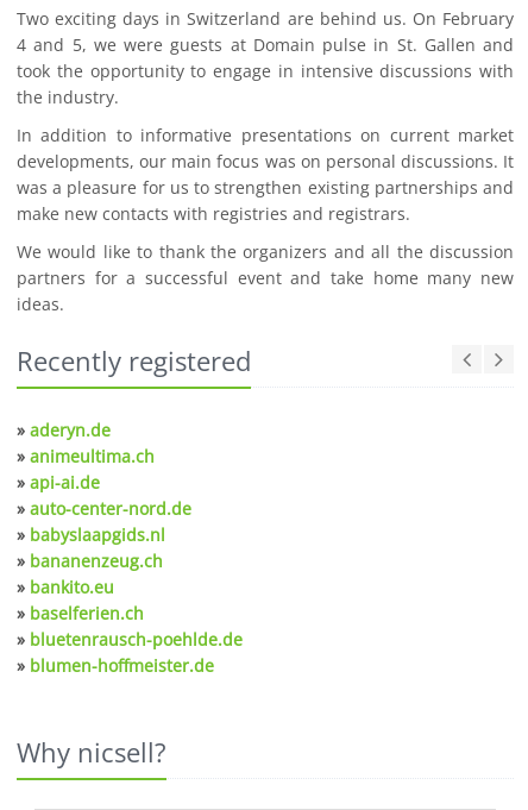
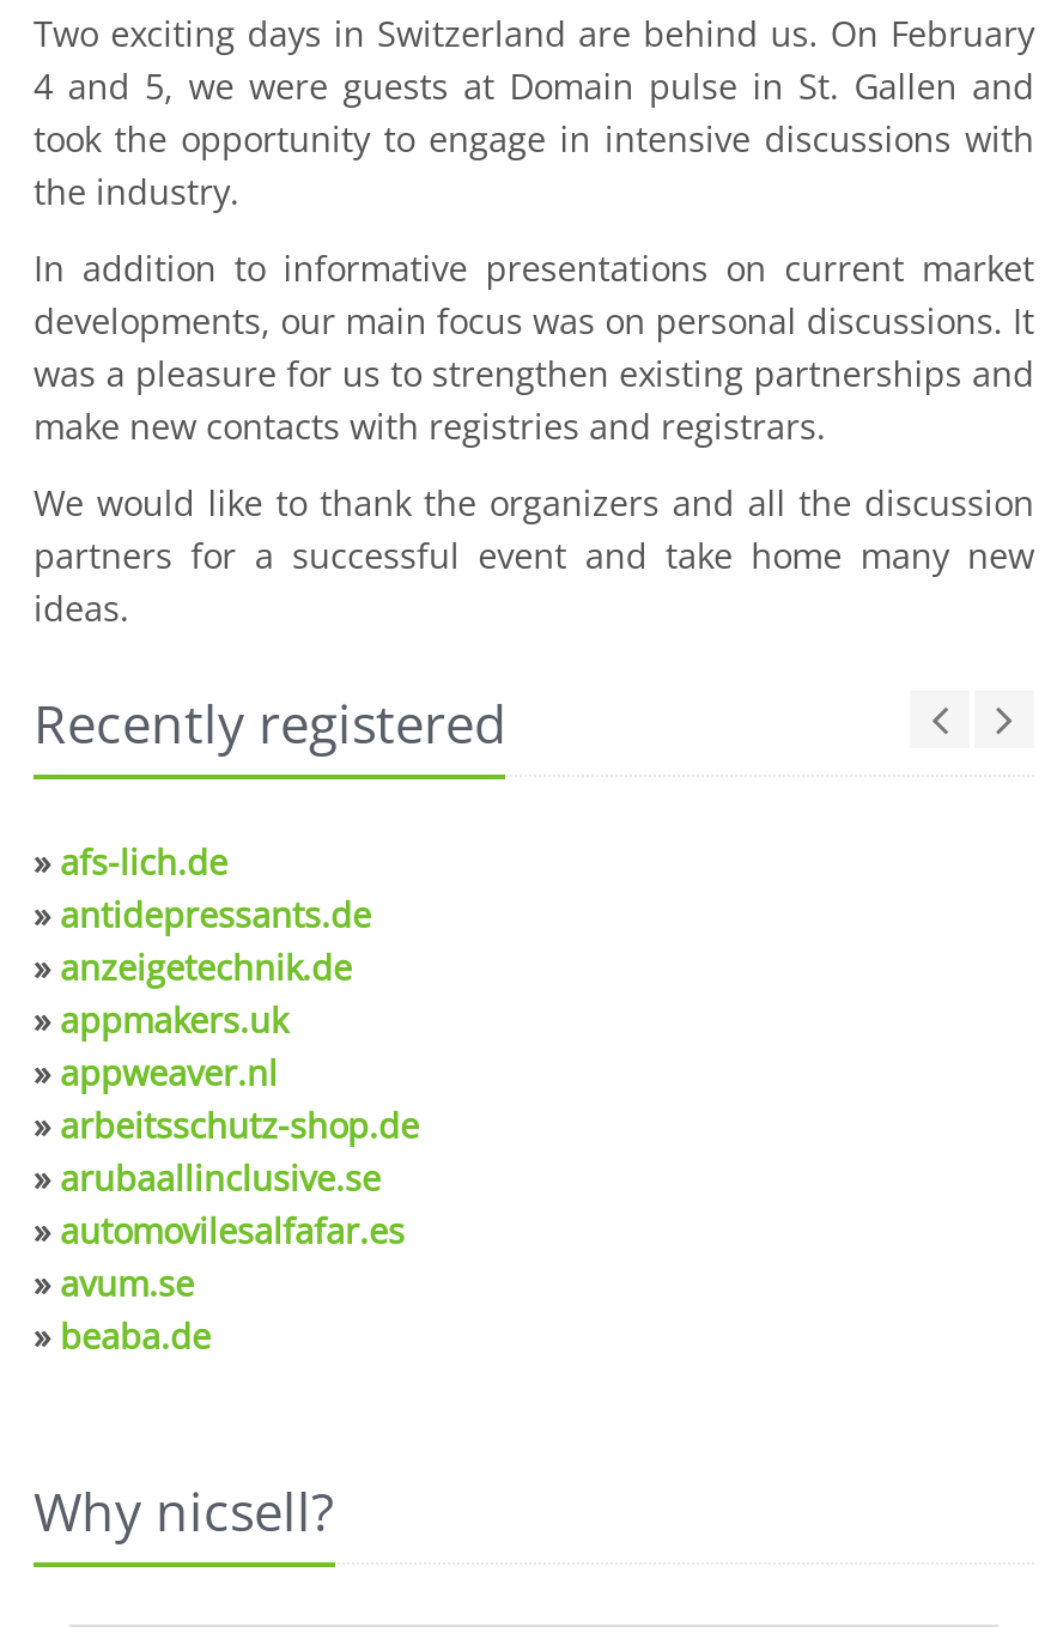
[17,419,243,677] » aderyn.de | » animeultima.ch | » api-ai.de | » auto-center-nord.de | » babyslaapgids.nl | » bananenzeug.ch | » bankito.eu | » baselferien.ch | » bluetenrausch-poehlde.de | » blumen-hoffmeister.de -> [34,840,419,1359] » afs-lich.de | » antidepressants.de | » anzeigetechnik.de | » appmakers.uk | » appweaver.nl | » arbeitsschutz-shop.de | » arubaallinclusive.se | » automovilesalfafar.es | » avum.se | » beaba.de

